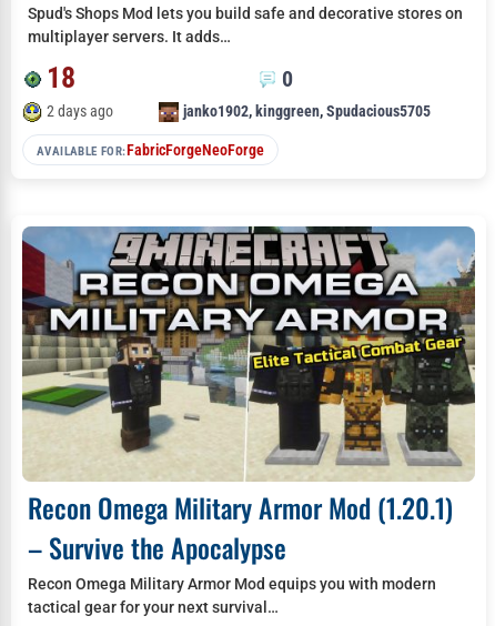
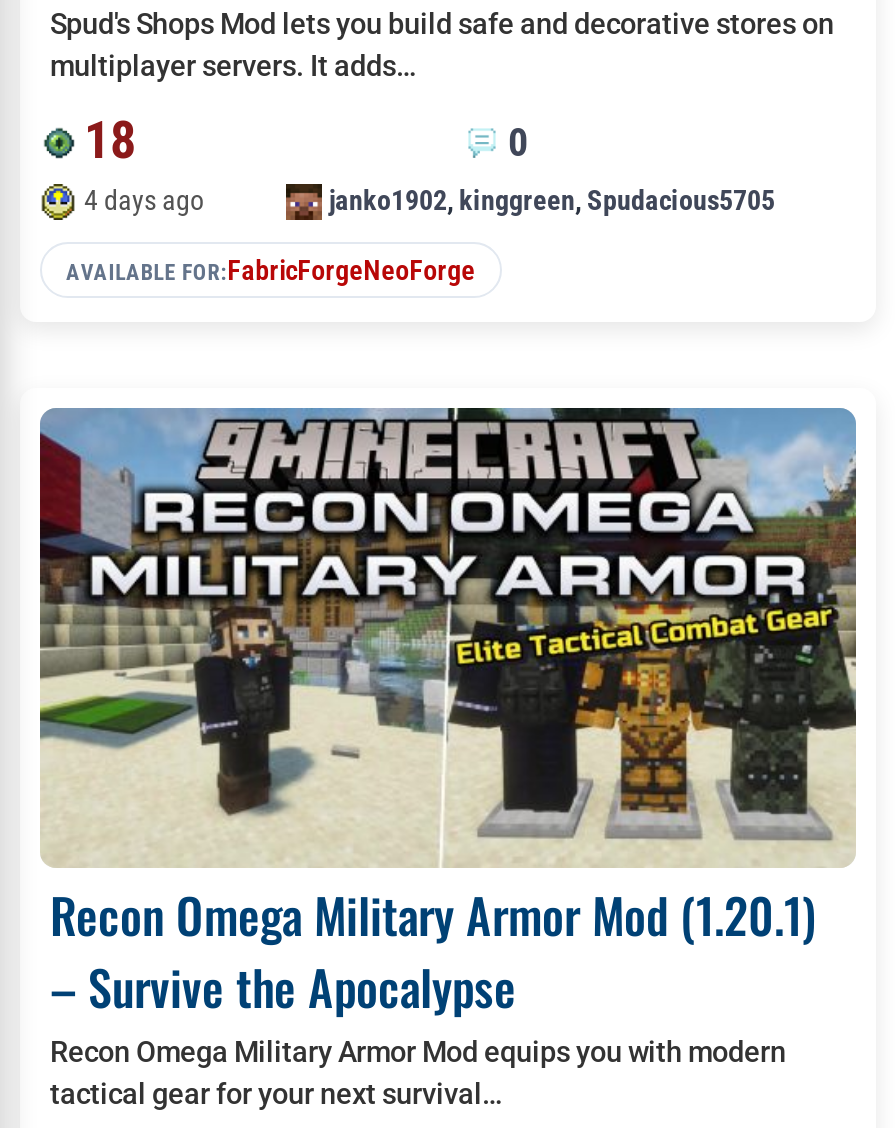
[47,102,113,120] 2 days ago -> [84,185,204,217] 4 days ago

